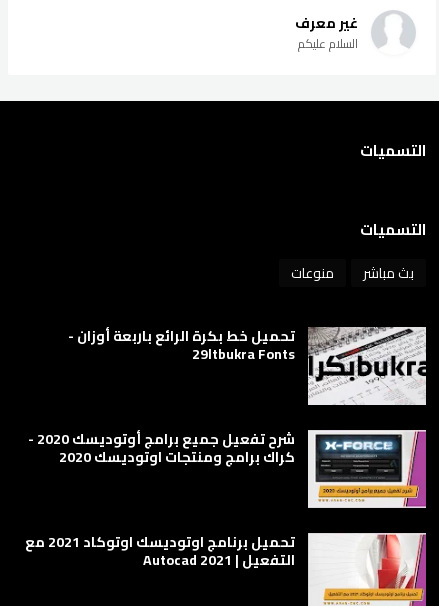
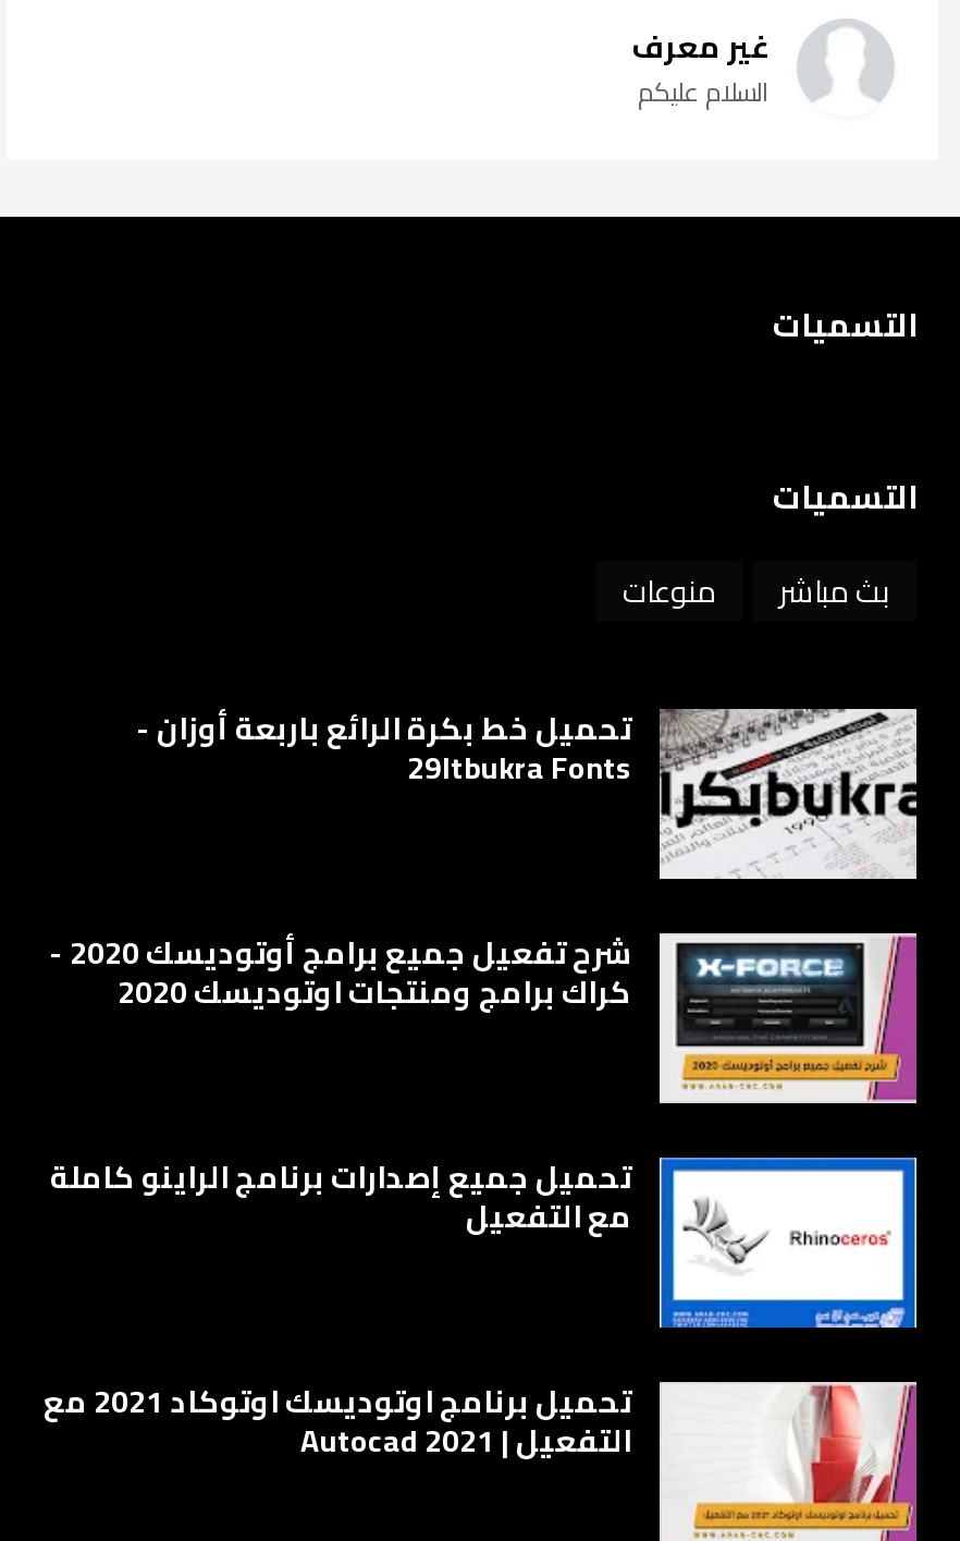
none -> [50,1150,919,1330] [image] | تحميل جميع إصدارات برنامج الراينو كاملة | مع التفعيل

